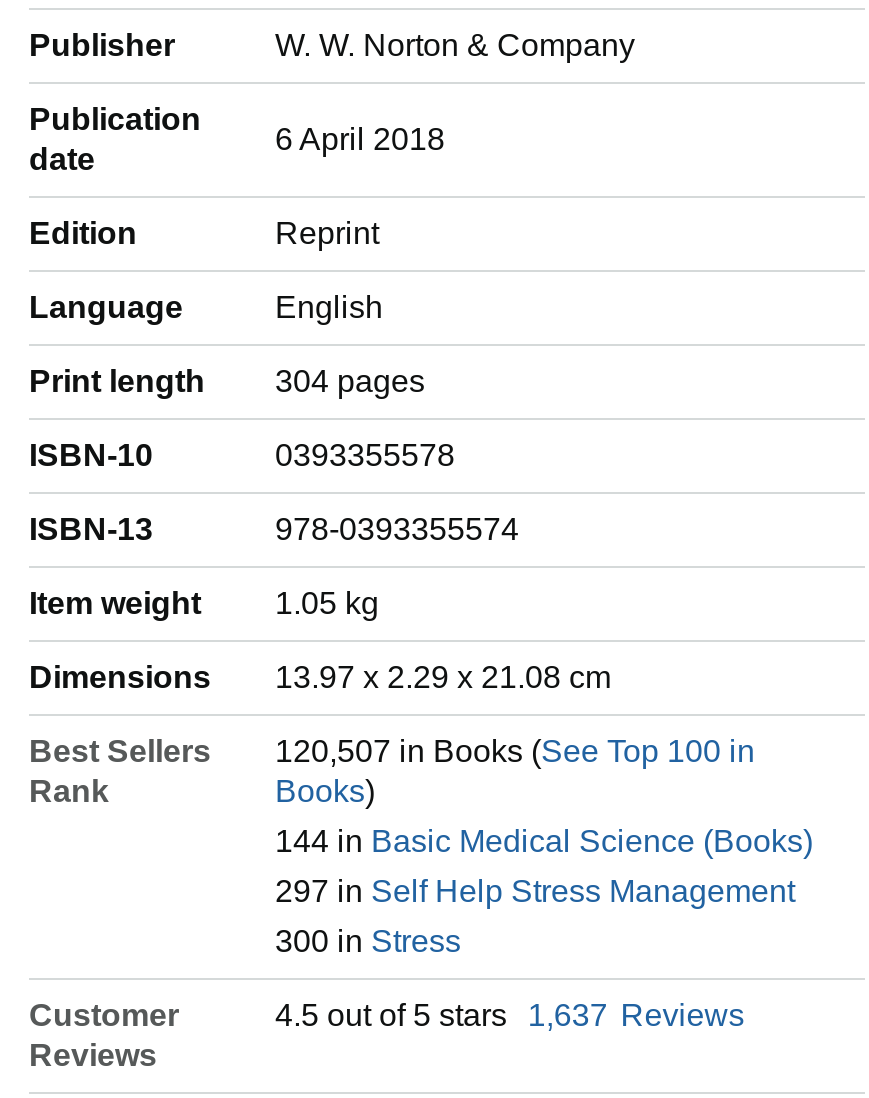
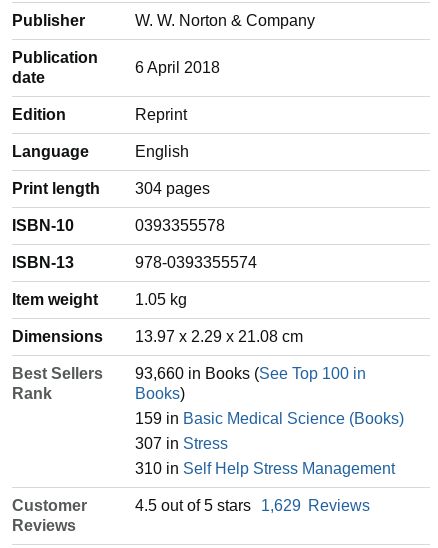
[275,734,755,768] 120,507 in Books (See Top 100 in -> [135,365,366,382] 93,660 in Books (See Top 100 in
[275,824,813,858] 144 in Basic Medical Science (Books) -> [135,410,404,427] 159 in Basic Medical Science (Books)
[275,874,795,908] 297 in Self Help Stress Management -> [135,435,228,452] 307 in Stress
[275,924,461,958] 300 in Stress -> [135,460,395,477] 310 in Self Help Stress Management
[275,998,745,1032] 4.5 out of 5 stars 1,637 Reviews -> [135,497,370,514] 4.5 out of 5 stars 1,629 Reviews

